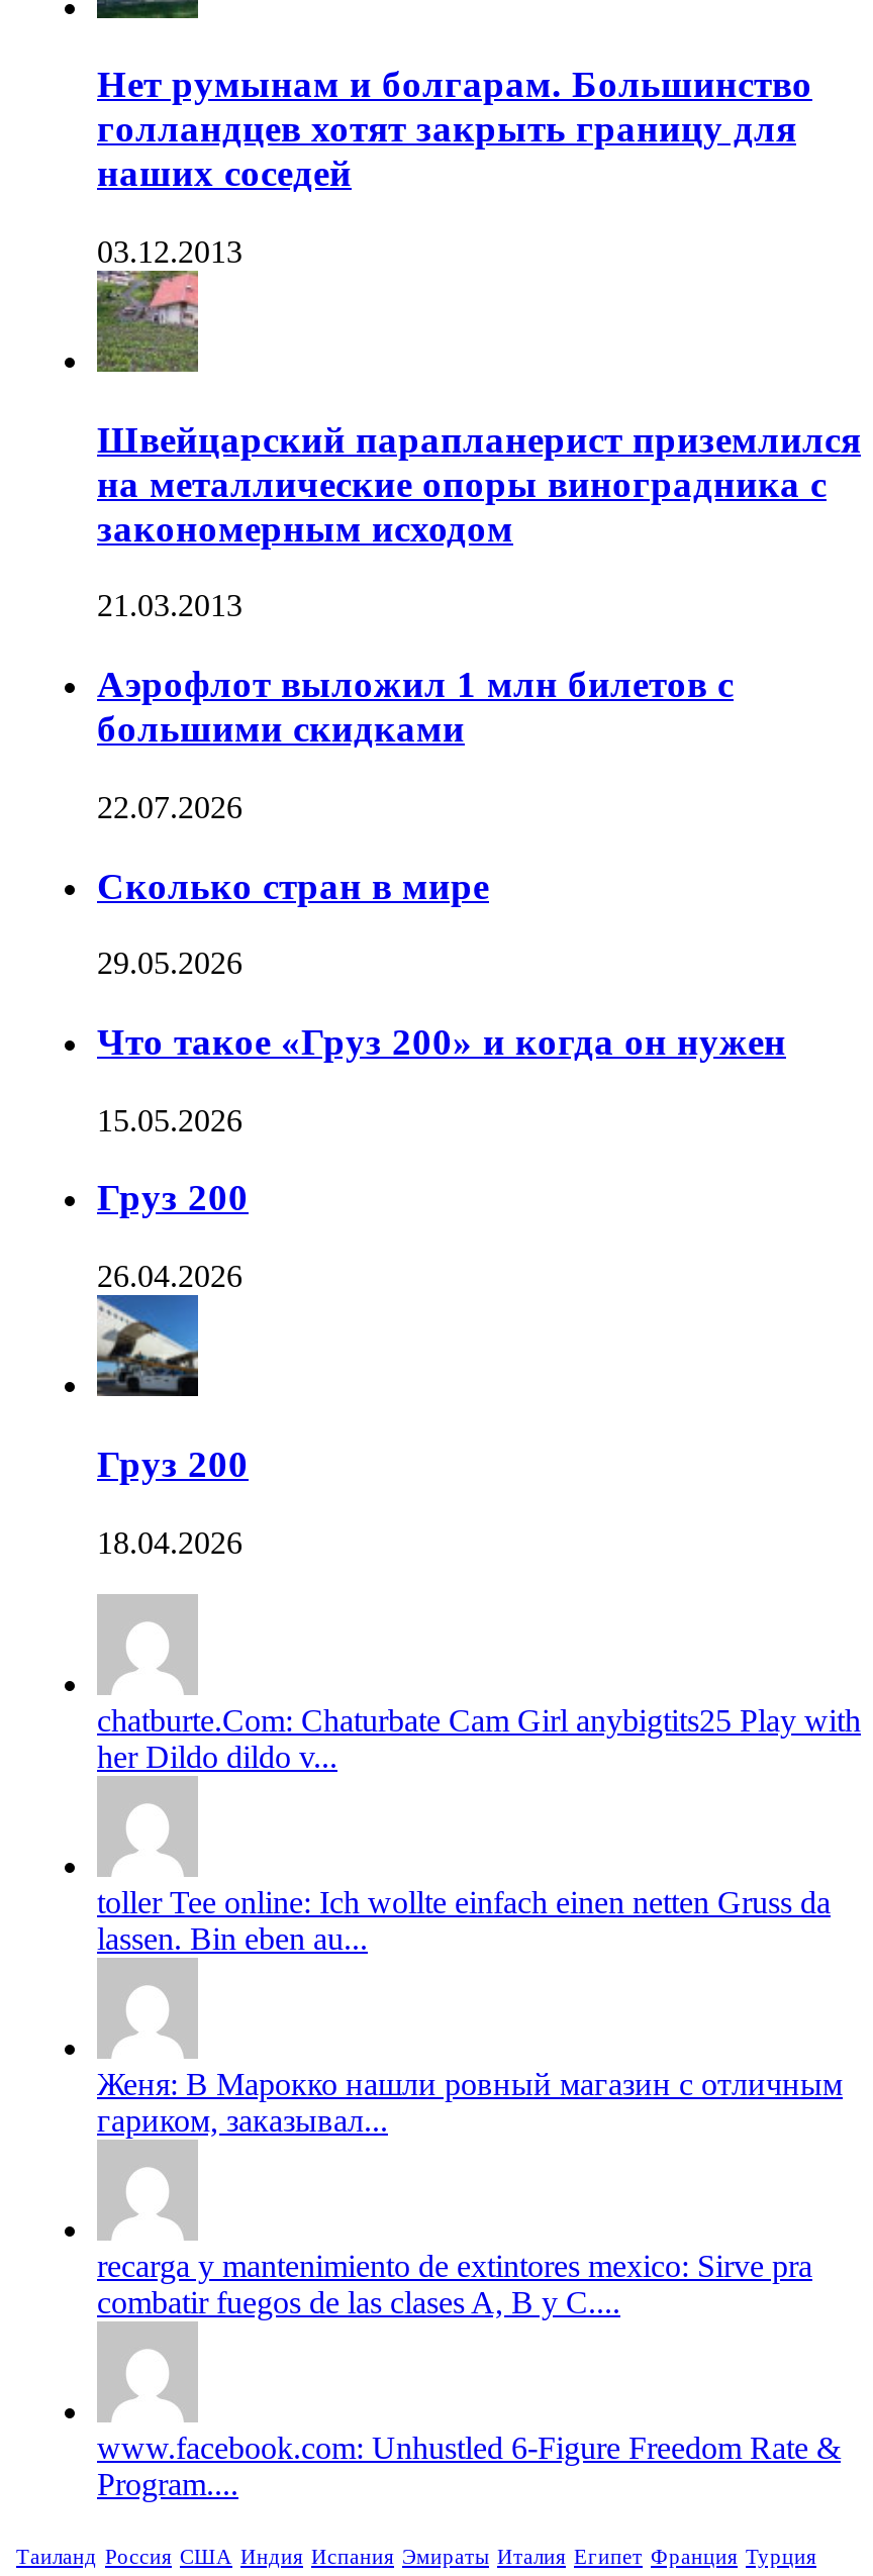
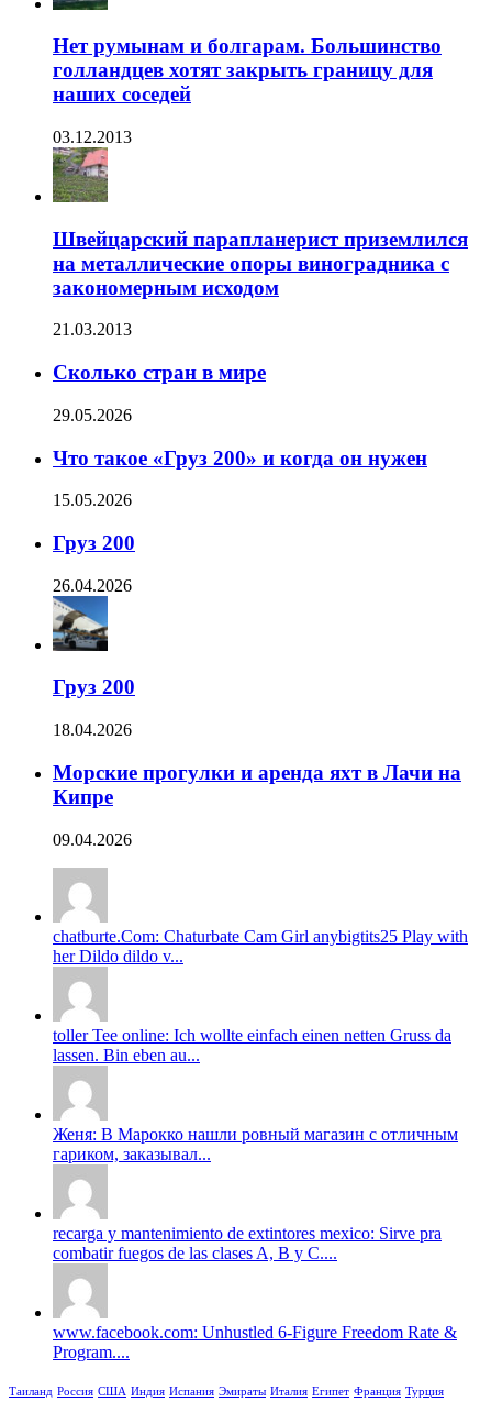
[97,663,734,824] Аэрофлот выложил 1 млн билетов с | большими скидками | 22.07.2026 -> none
moved [93,864,786,1559] -> [51,361,427,739]: [image] | Сколько стран в мире | 29.05.2026 | ... | Груз 200 | 18.04.2026
none -> [53,761,461,848] Морские прогулки и аренда яхт в Лачи на | Кипре | 09.04.2026

